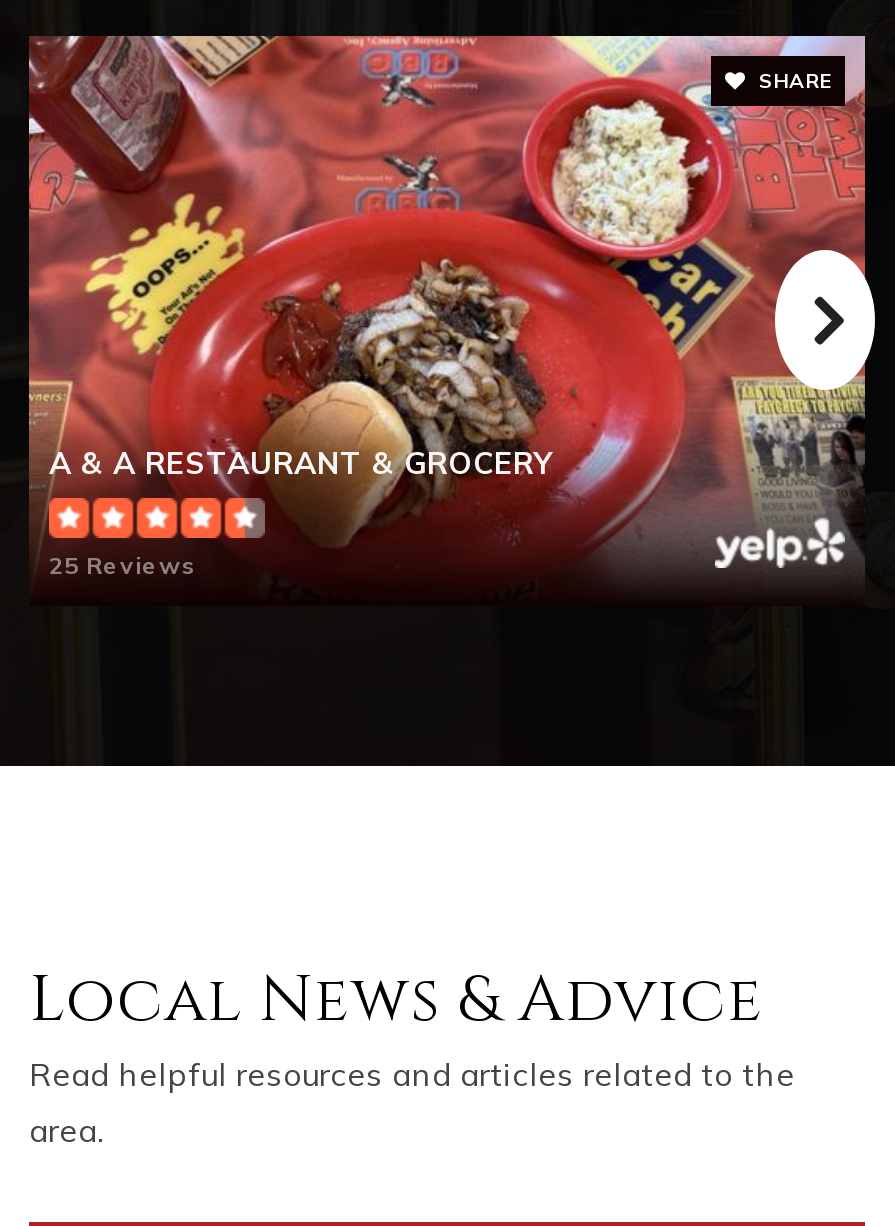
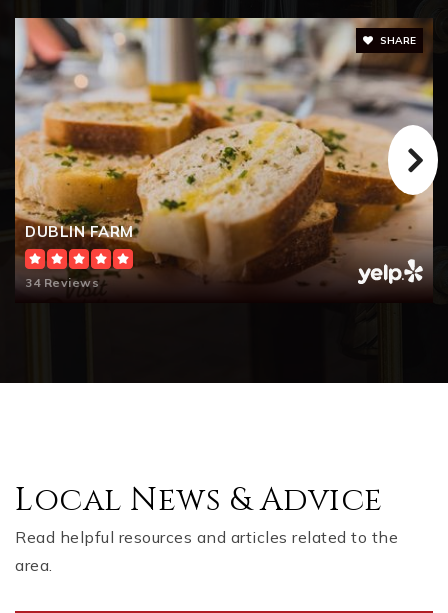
[27,34,867,568] [image] | A & A RESTAURANT & GROCERY -> [14,17,434,285] [image] | DUBLIN FARM
[49,550,197,580] 25 Reviews -> [25,275,99,290] 34 Reviews

